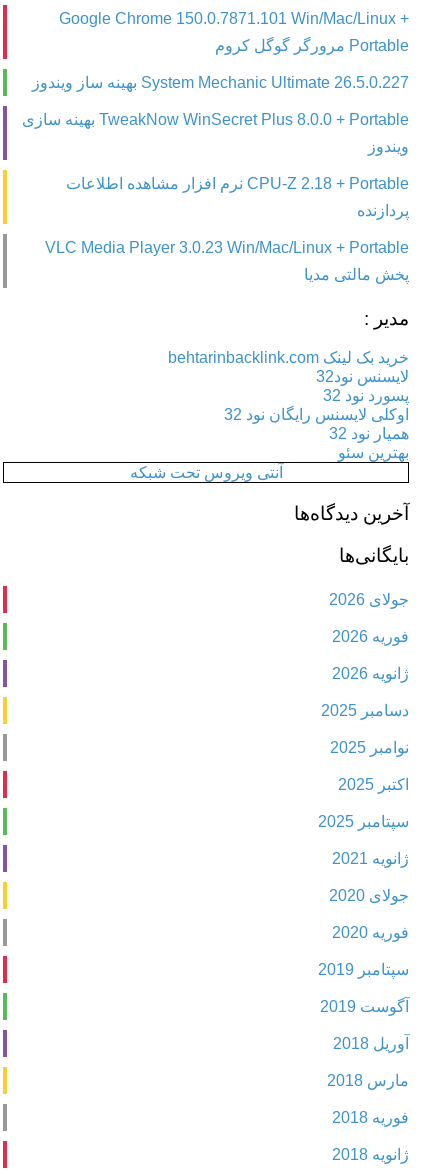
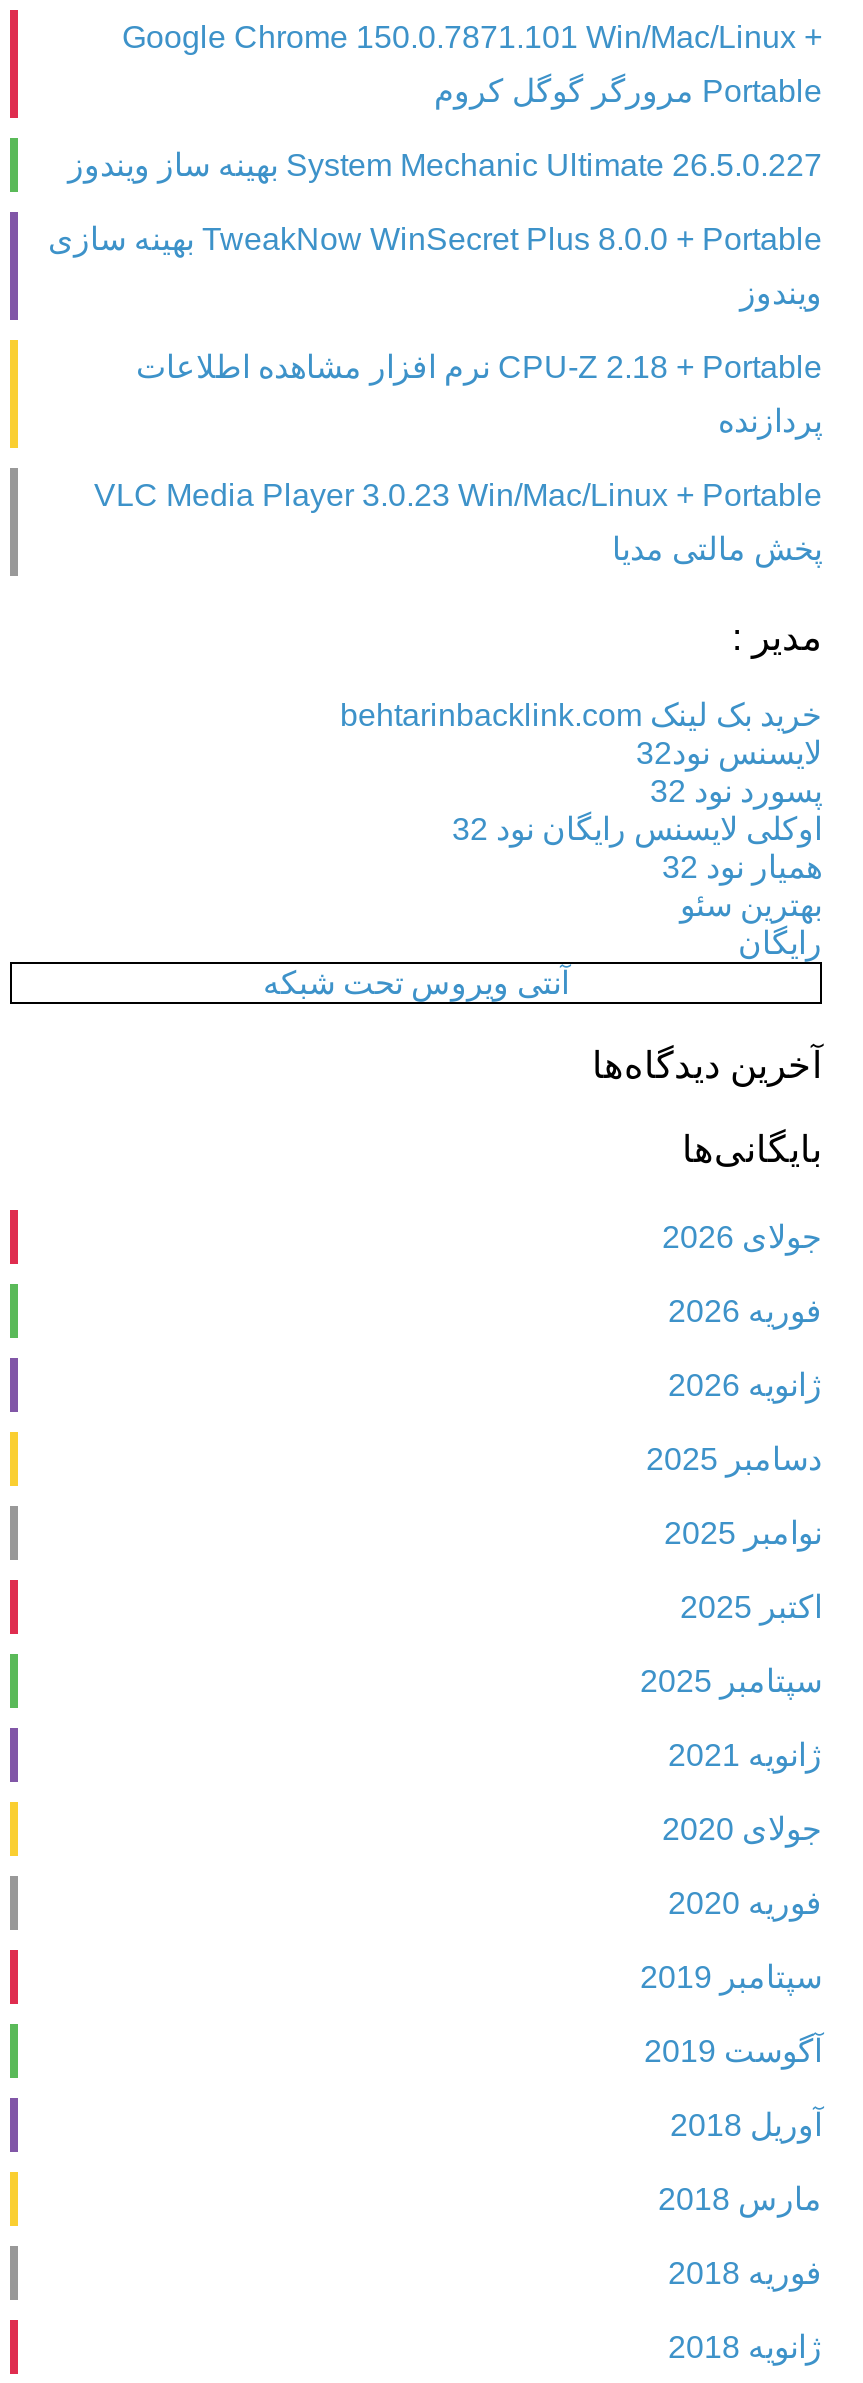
none -> [738,927,822,961] رایگان

